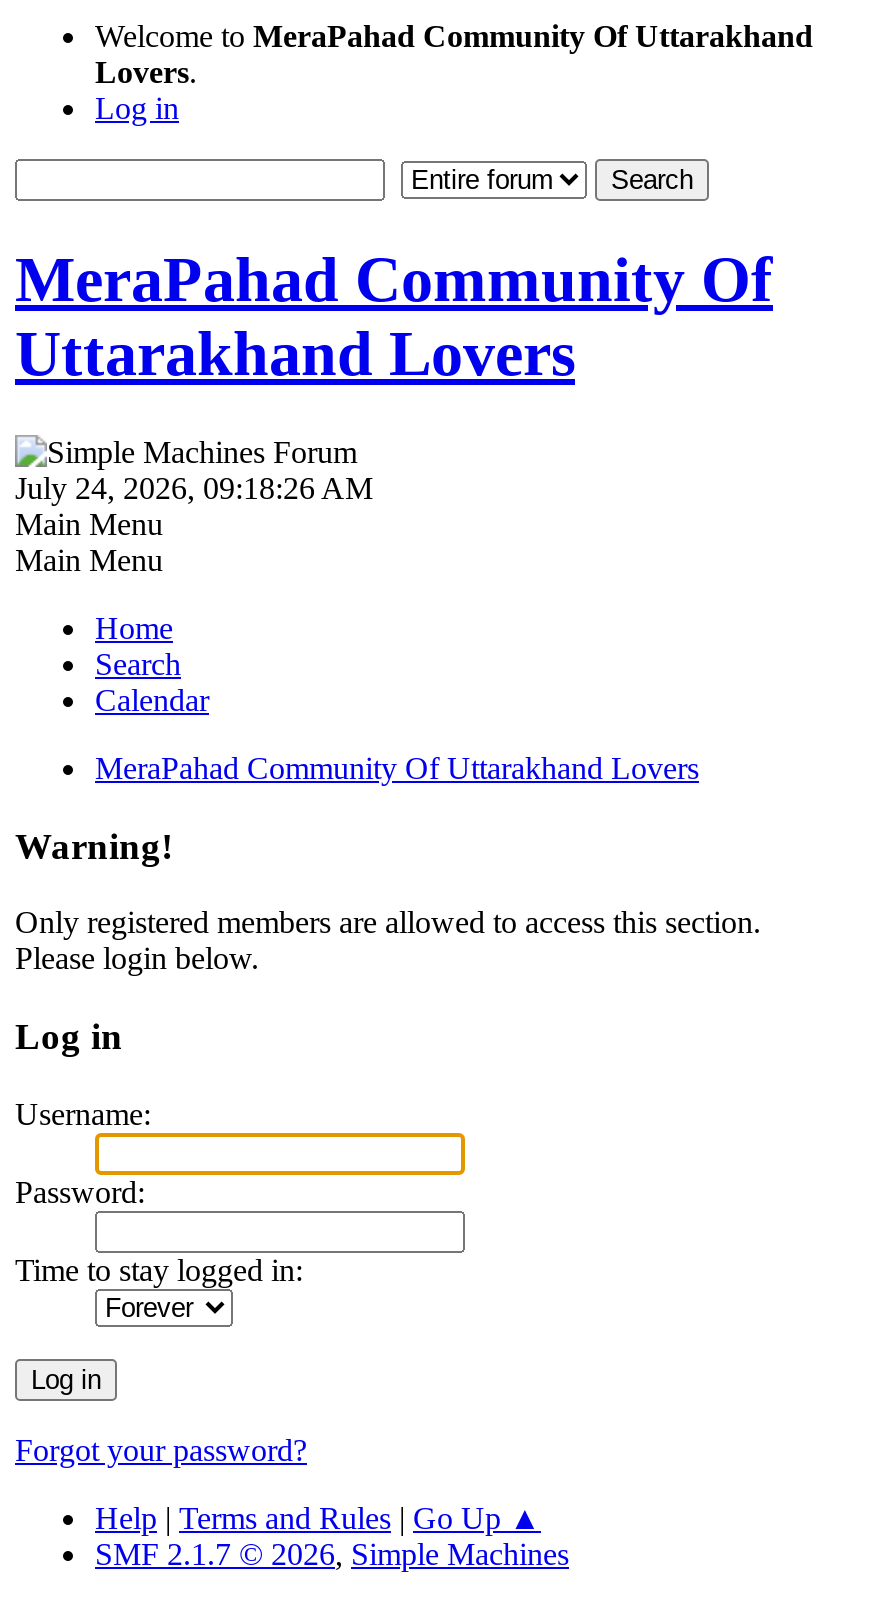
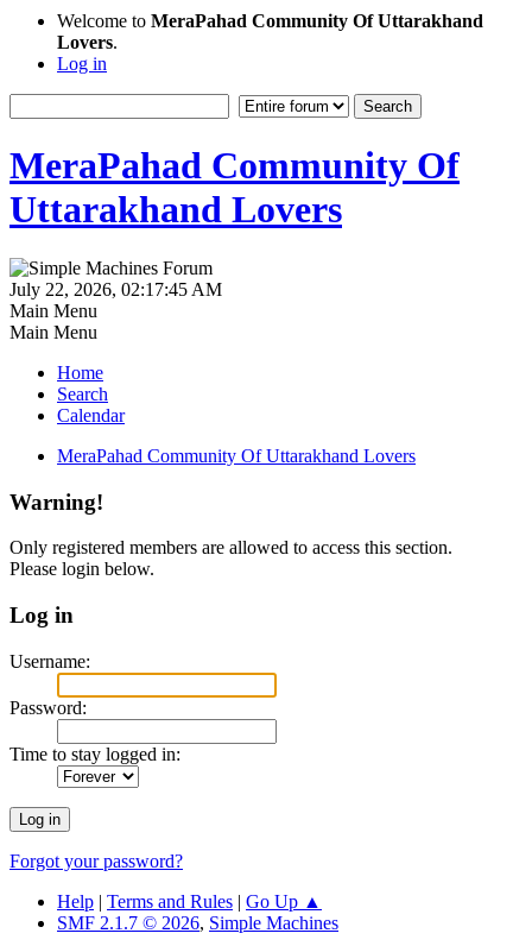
[15,471,373,505] July 24, 2026, 09:18:26 AM -> [9,279,222,299] July 22, 2026, 02:17:45 AM

